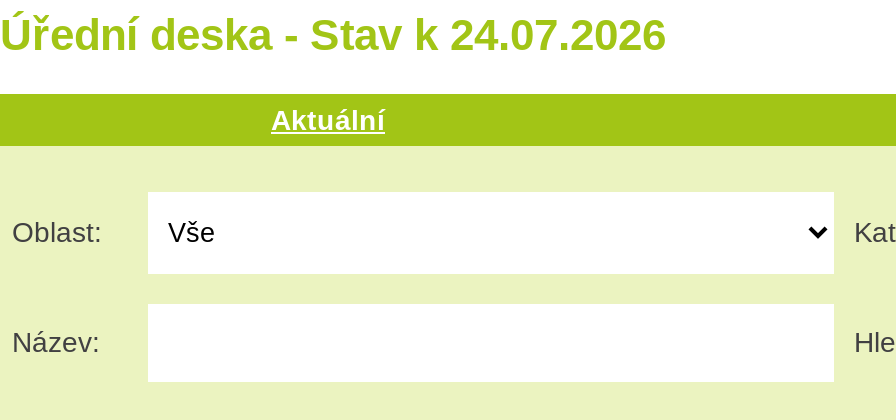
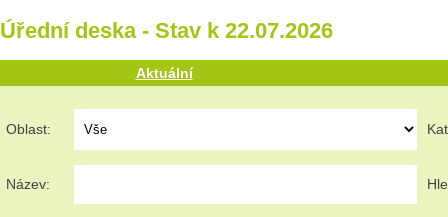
[0,9,666,59] Úřední deska - Stav k 24.07.2026 -> [0,18,333,43] Úřední deska - Stav k 22.07.2026

